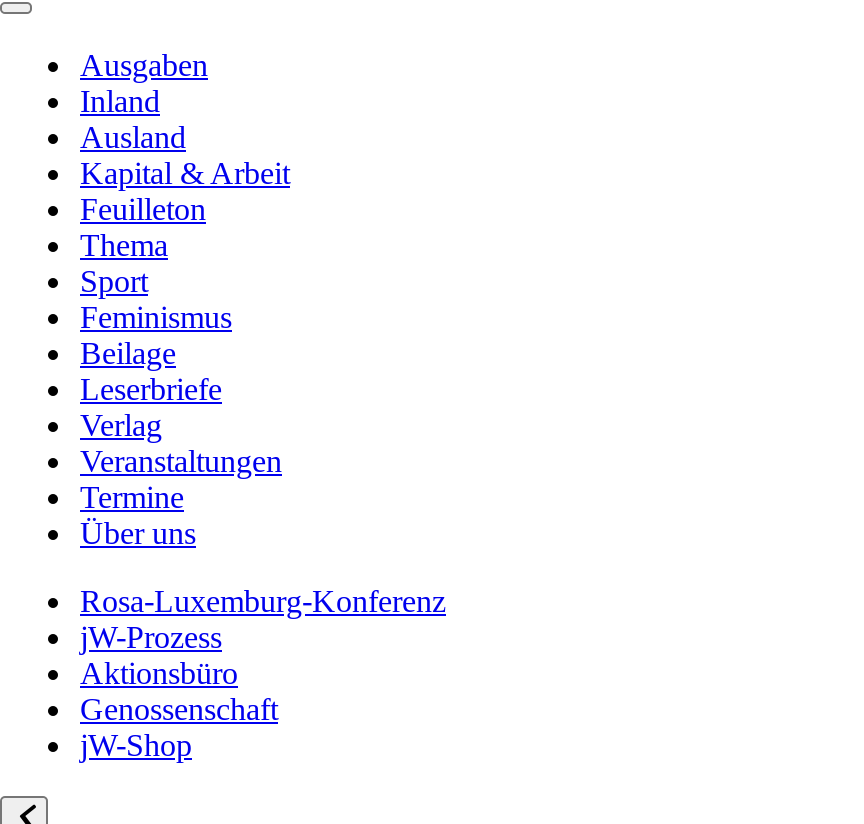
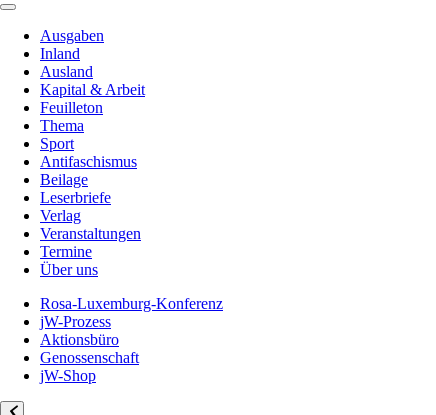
[80,300,232,334] Feminismus -> [40,153,137,170] Antifaschismus

